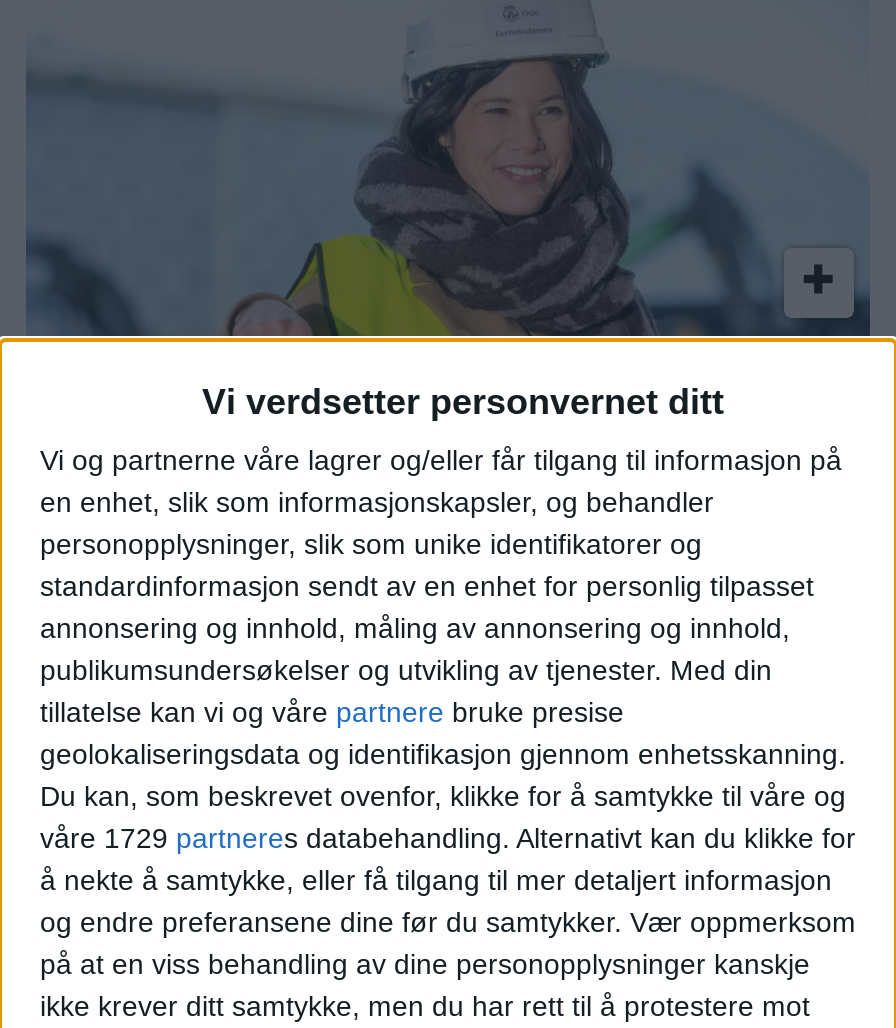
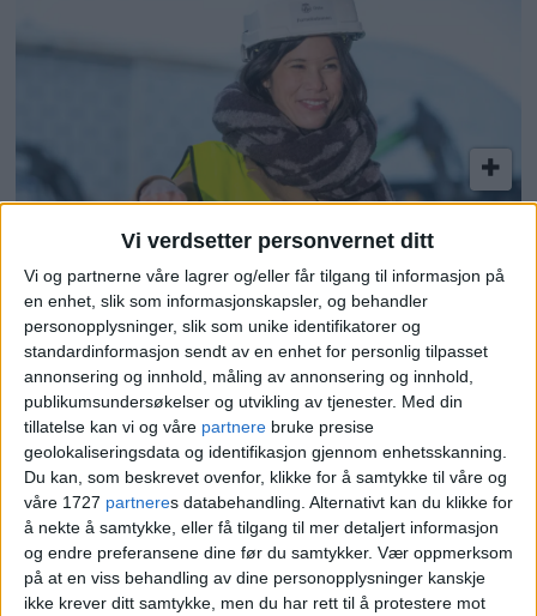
[40,822,856,854] våre 1729 partneres databehandling. Alternativt kan du klikke for -> [24,493,513,512] våre 1727 partneres databehandling. Alternativt kan du klikke for

